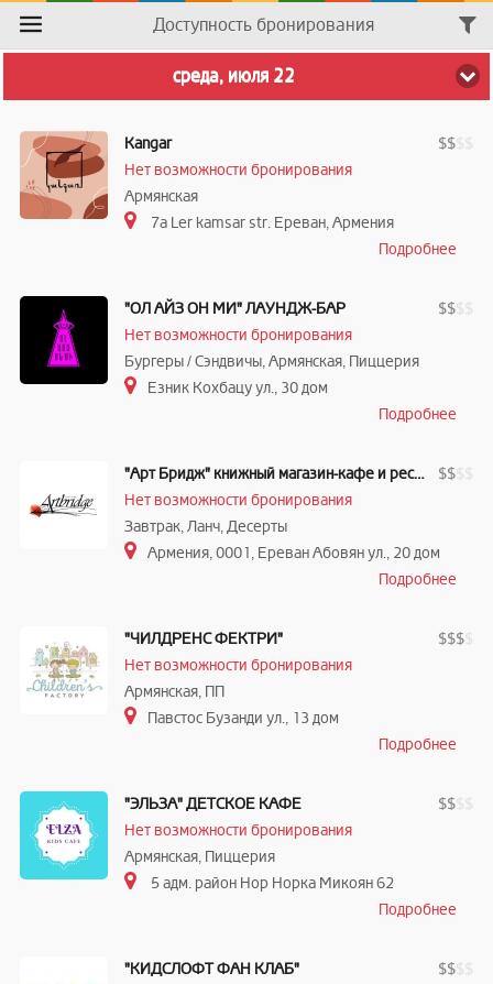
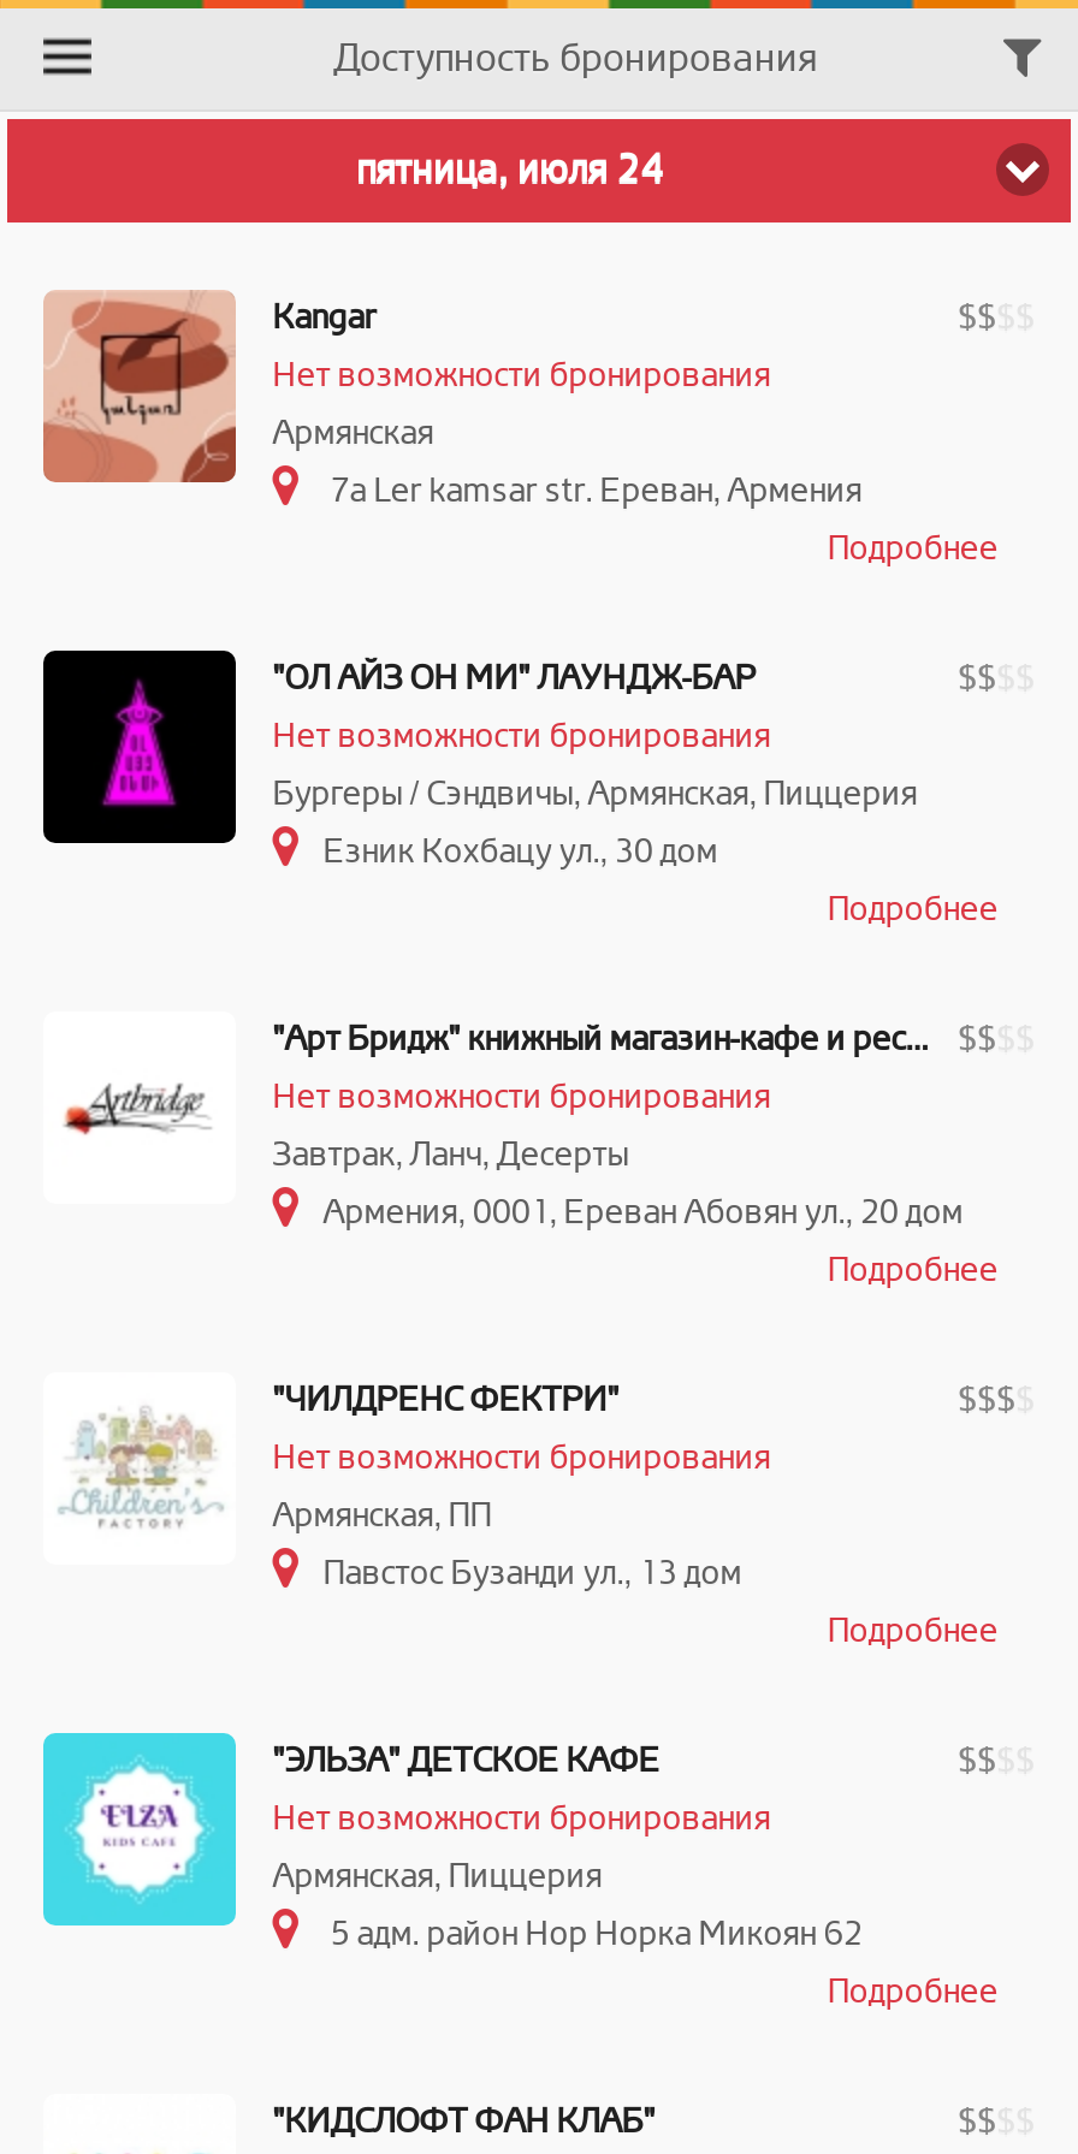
[172,65,294,87] среда, июля 22 -> [356,146,664,195] пятница, июля 24

